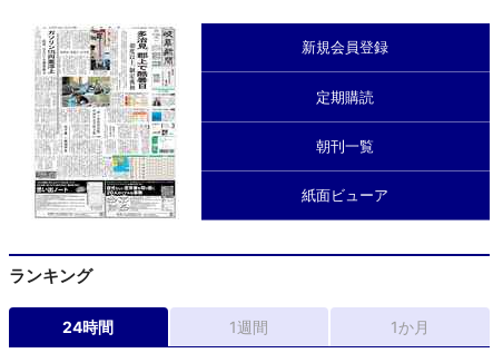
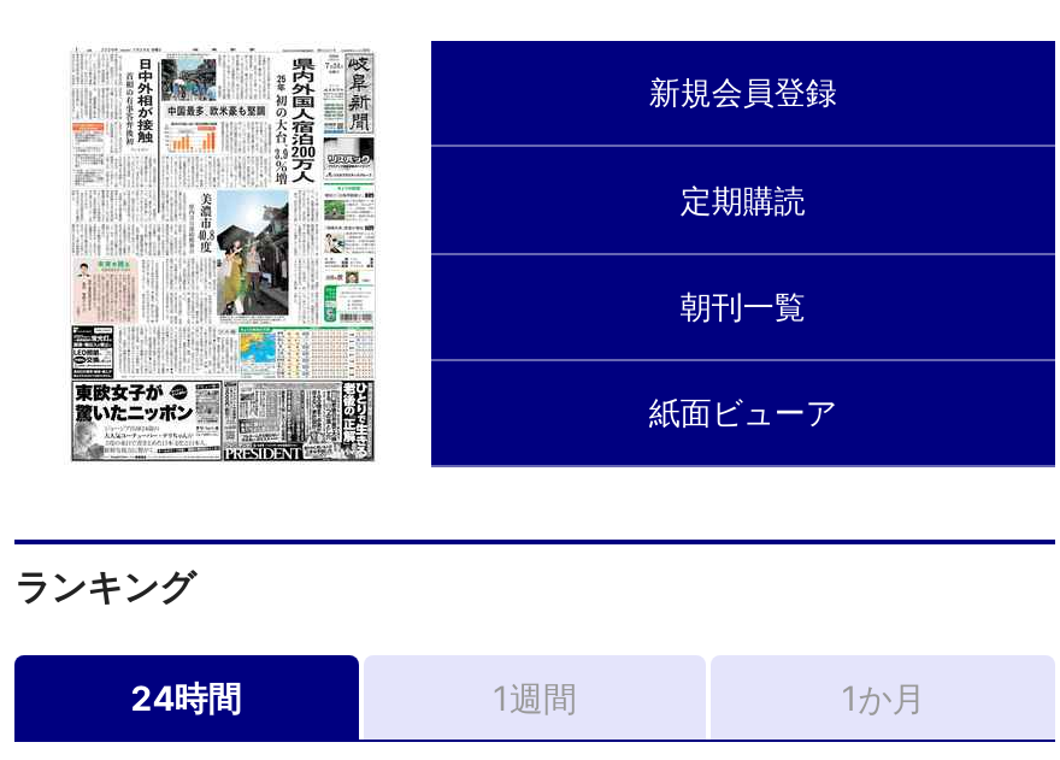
[34,28,175,217] [image] -> [70,53,376,463] [image]

